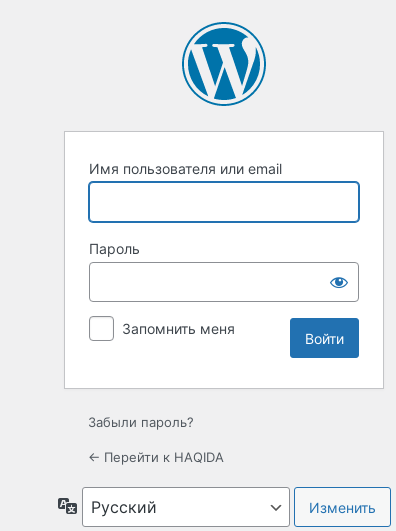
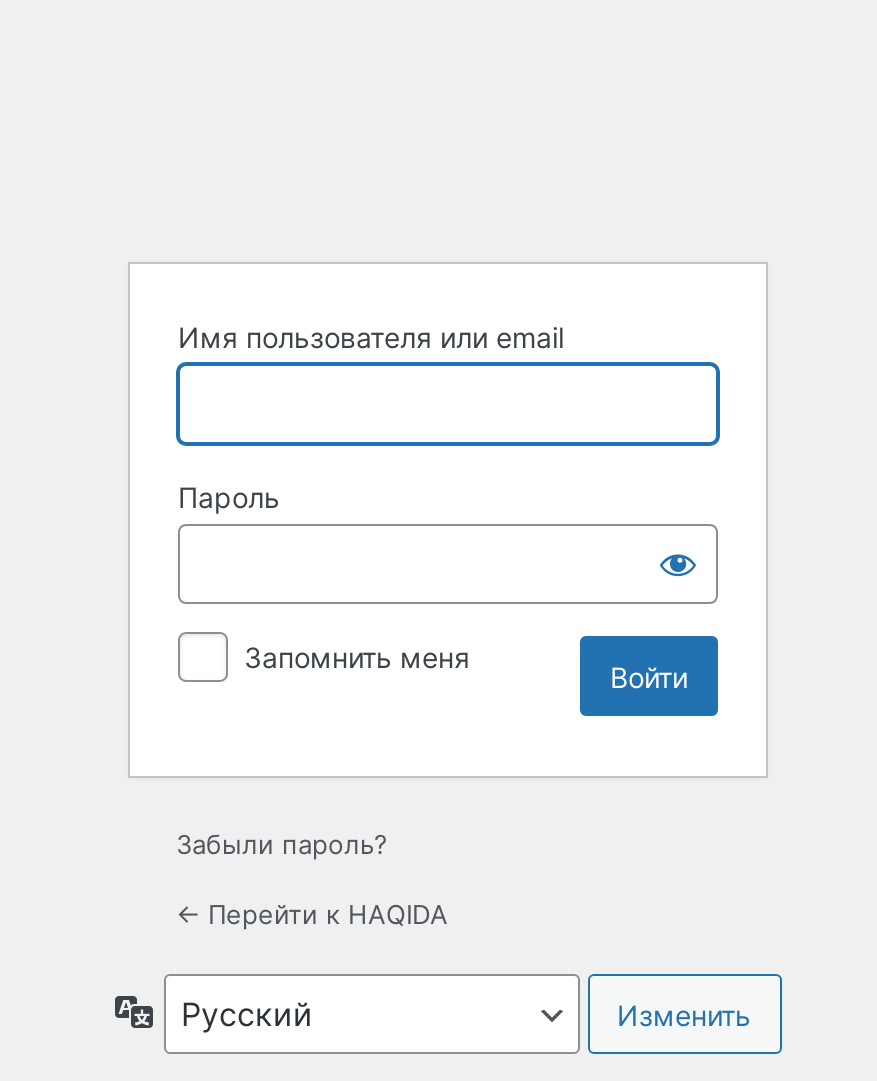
[181,21,267,107] [image] -> none

